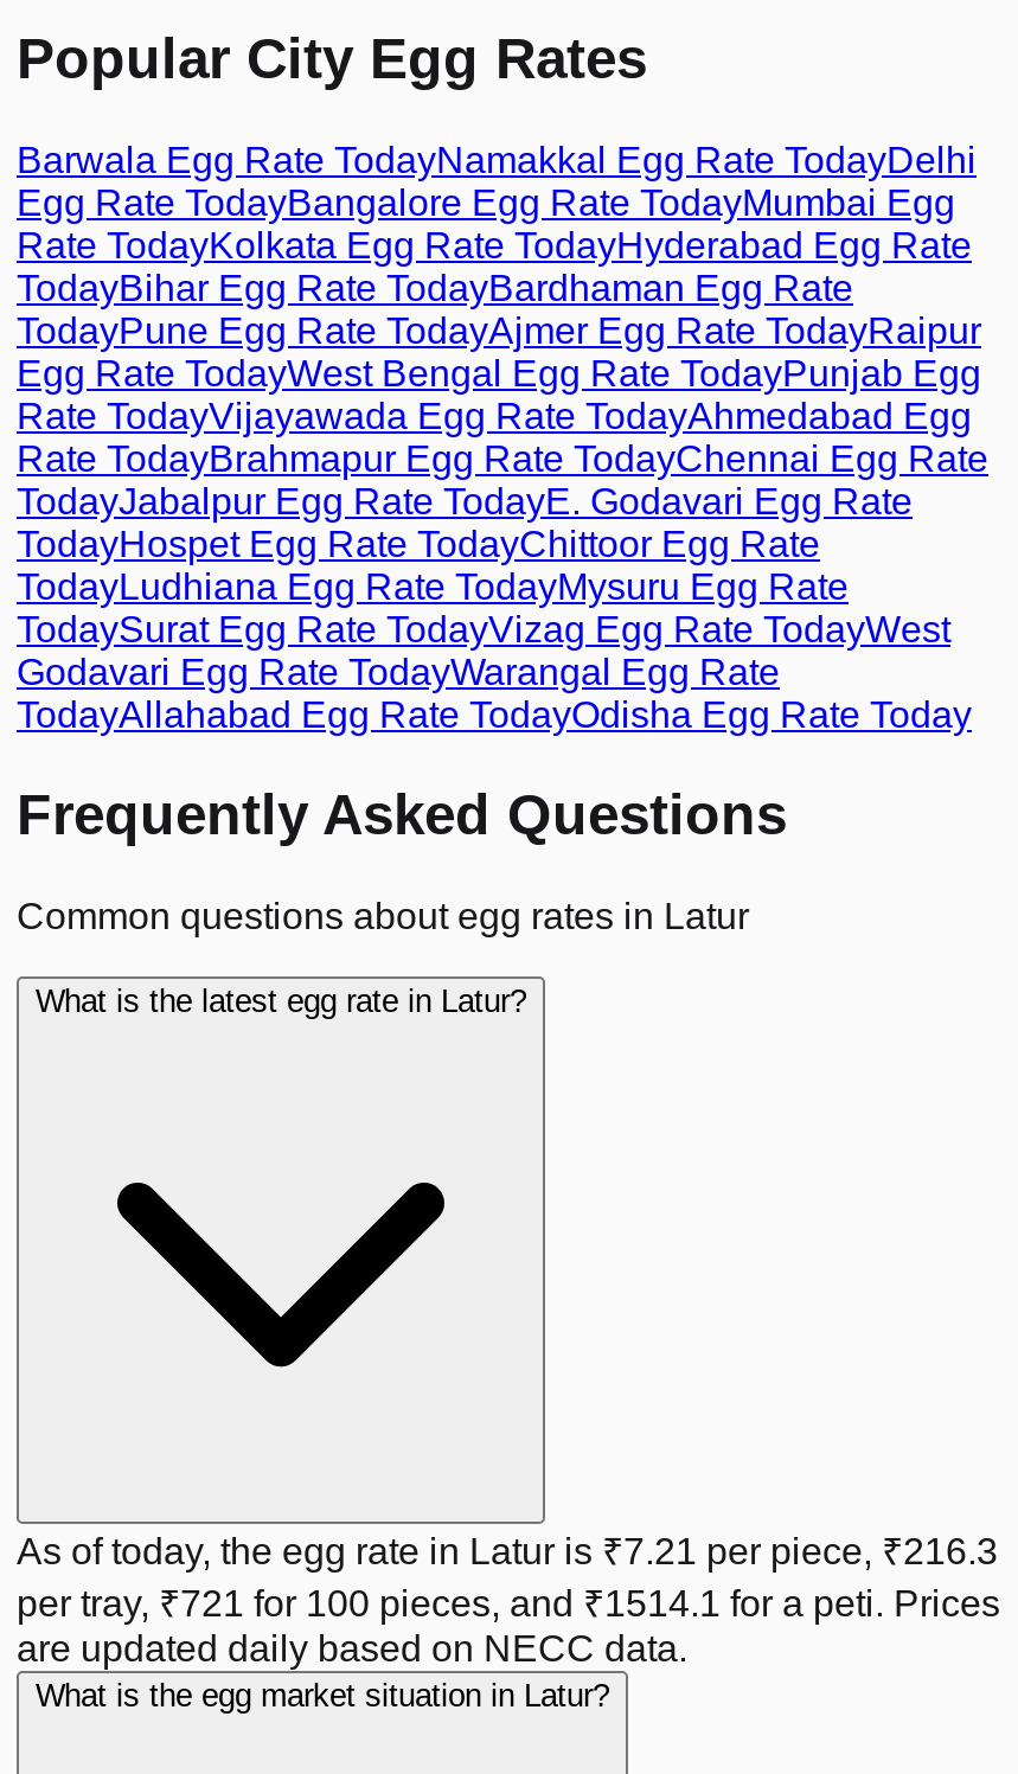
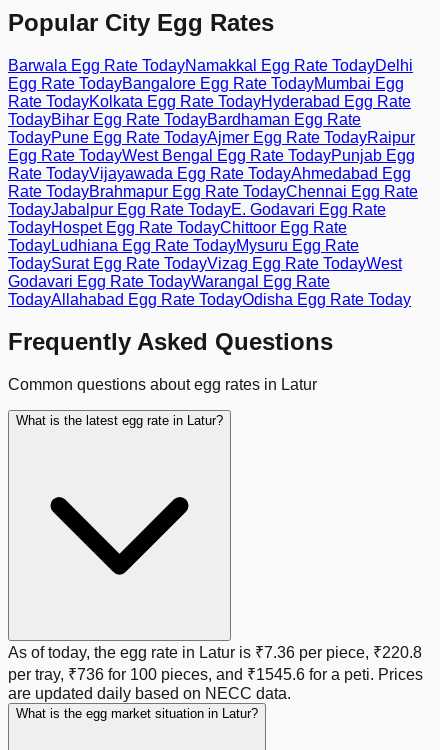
[17,1532,998,1572] As of today, the egg rate in Latur is ₹7.21 per piece, ₹216.3 -> [8,644,422,661] As of today, the egg rate in Latur is ₹7.36 per piece, ₹220.8
[17,1584,1000,1624] per tray, ₹721 for 100 pieces, and ₹1514.1 for a peti. Prices -> [8,666,423,683] per tray, ₹736 for 100 pieces, and ₹1545.6 for a peti. Prices

